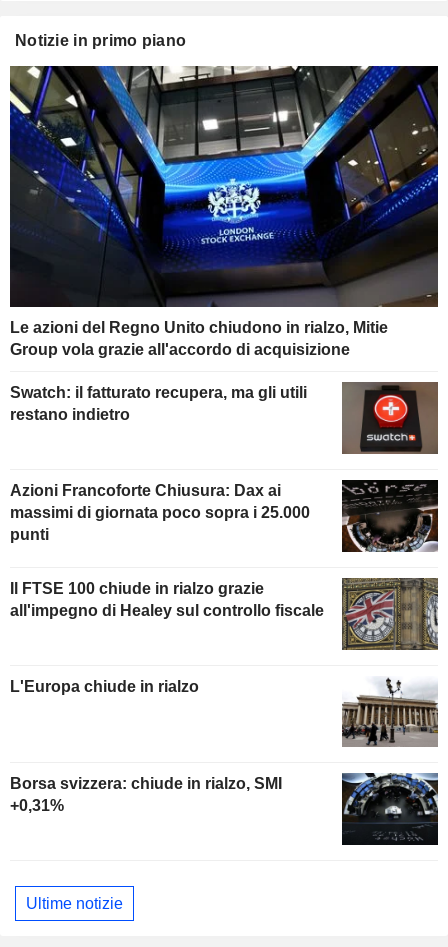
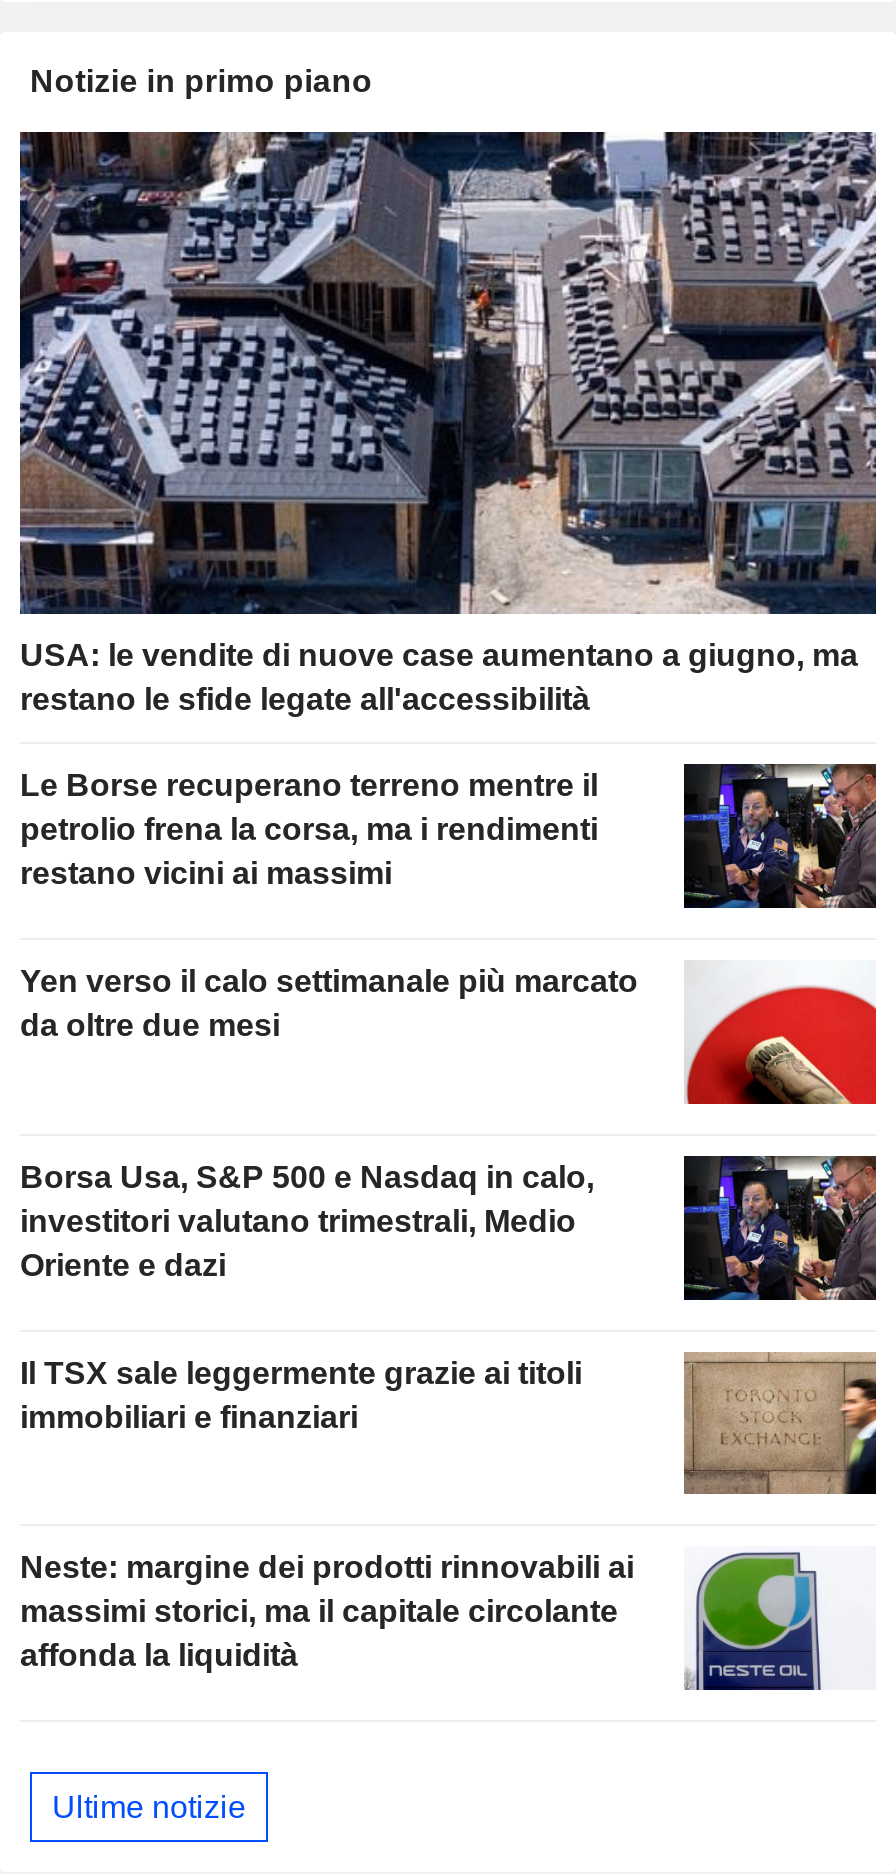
[9,65,439,358] [image] | Le azioni del Regno Unito chiudono in rialzo, Mitie | Group vola grazie all'accordo di acquisizione -> [18,130,878,716] [image] | USA: le vendite di nuove case aumentano a giugno, ma | restano le sfide legate all'accessibilità
[10,384,307,423] Swatch: il fatturato recupera, ma gli utili | restano indietro -> [20,768,598,890] Le Borse recuperano terreno mentre il | petrolio frena la corsa, ma i rendimenti | restano vicini ai massimi
[341,382,438,455] [image] -> [682,764,876,910] [image]
[10,479,439,553] [image] | Azioni Francoforte Chiusura: Dax ai | massimi di giornata poco sopra i 25.000 | punti -> [20,960,878,1106] [image] | Yen verso il calo settimanale più marcato | da oltre due mesi
[10,580,324,619] Il FTSE 100 chiude in rialzo grazie | all'impegno di Healey sul controllo fiscale -> [20,1159,594,1281] Borsa Usa, S&P 500 e Nasdaq in calo, | investitori valutano trimestrali, Medio | Oriente e dazi
[342,577,438,651] [image] -> [684,1154,876,1302] [image]
[10,677,199,694] L'Europa chiude in rialzo -> [20,1355,582,1433] Il TSX sale leggermente grazie ai titoli | immobiliari e finanziari
[342,676,439,746] [image] -> [682,1350,878,1494] [image]
[10,775,282,814] Borsa svizzera: chiude in rialzo, SMI | +0,31% -> [20,1551,634,1673] Neste: margine dei prodotti rinnovabili ai | massimi storici, ma il capitale circolante | affonda la liquidità
[341,772,439,846] [image] -> [684,1546,876,1692] [image]

